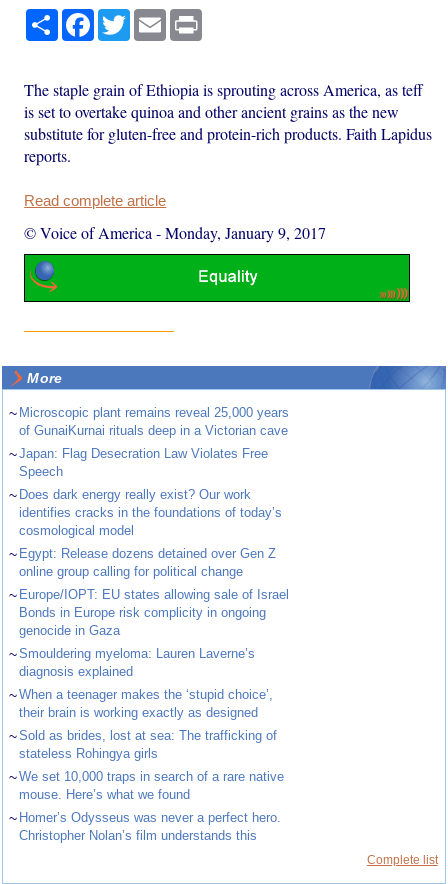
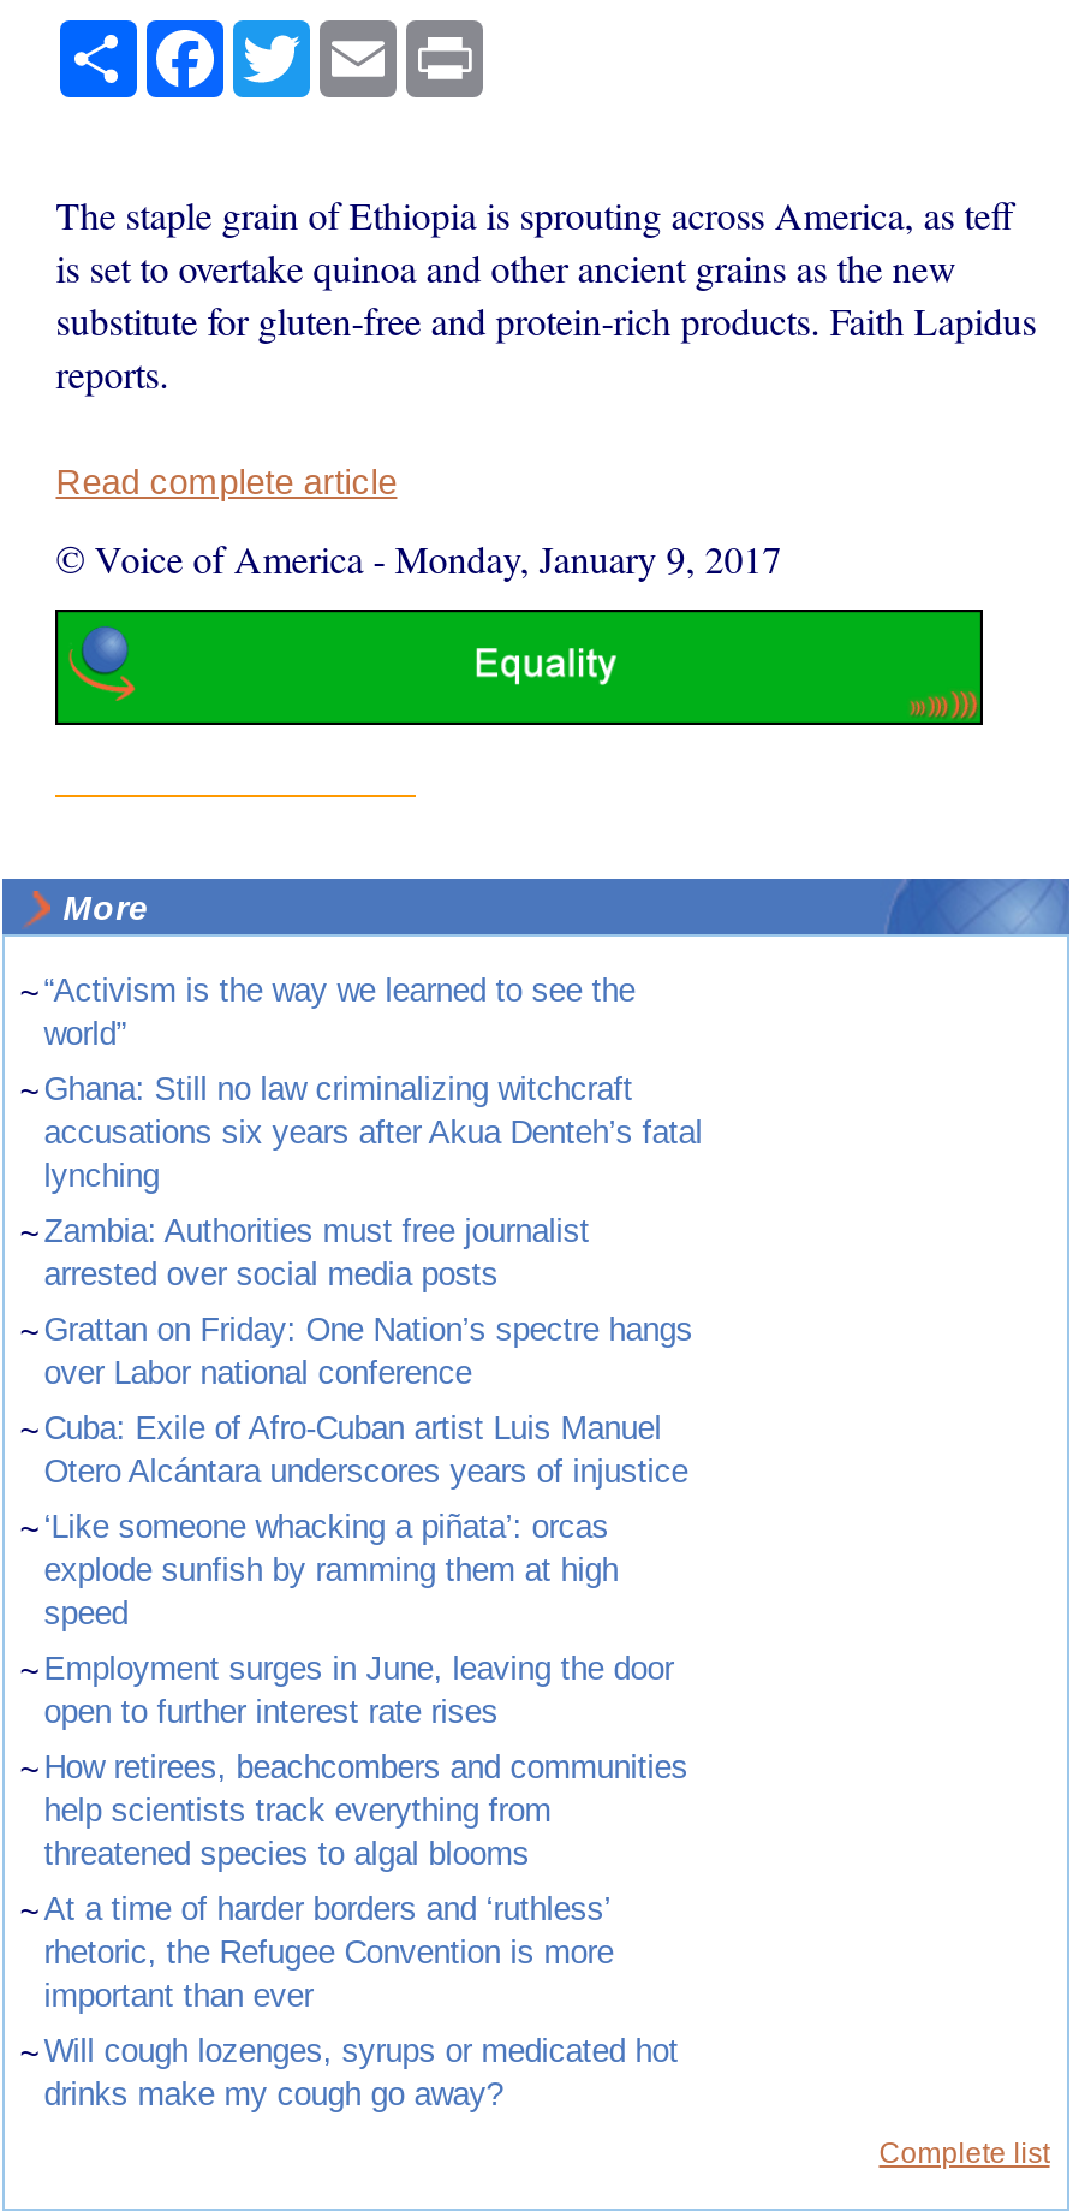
[9,405,289,438] ~ Microscopic plant remains reveal 25,000 years | of GunaiKurnai rituals deep in a Victorian cave -> [20,972,635,1051] ~ “Activism is the way we learned to see the | world”
[9,446,268,479] ~ Japan: Flag Desecration Law Violates Free | Speech -> [20,1071,702,1193] ~ Ghana: Still no law criminalizing witchcraft | accusations six years after Akua Denteh’s fatal | lynching
[9,487,282,538] ~ Does dark energy really exist? Our work | identifies cracks in the foundations of today’s | cosmological model -> [20,1212,589,1292] ~ Zambia: Authorities must free journalist | arrested over social media posts
[9,546,276,579] ~ Egypt: Release dozens detained over Gen Z | online group calling for political change -> [20,1311,693,1390] ~ Grattan on Friday: One Nation’s spectre hangs | over Labor national conference
[9,587,289,638] ~ Europe/IOPT: EU states allowing sale of Israel | Bonds in Europe risk complicity in ongoing | genocide in Gaza -> [20,1410,688,1489] ~ Cuba: Exile of Afro-Cuban artist Luis Manuel | Otero Alcántara underscores years of injustice
[9,646,255,679] ~ Smouldering myeloma: Lauren Laverne’s | diagnosis explained -> [20,1508,618,1631] ~ ‘Like someone whacking a piñata’: orcas | explode sunfish by ramming them at high | speed
[9,687,273,720] ~ When a teenager makes the ‘stupid choice’, | their brain is working exactly as designed -> [20,1650,673,1729] ~ Employment surges in June, leaving the door | open to further interest rate rises
[9,728,277,761] ~ Sold as brides, lost at sea: The trafficking of | stateless Rohingya girls -> [20,1749,688,1871] ~ How retirees, beachcombers and communities | help scientists track everything from | threatened species to algal blooms
[9,769,284,802] ~ We set 10,000 traps in search of a rare native | mouse. Here’s what we found -> [20,1890,613,2013] ~ At a time of harder borders and ‘ruthless’ | rhetoric, the Refugee Convention is more | important than ever
[9,810,281,843] ~ Homer’s Odysseus was never a perfect hero. | Christopher Nolan’s film understands this -> [20,2032,678,2112] ~ Will cough lozenges, syrups or medicated hot | drinks make my cough go away?

